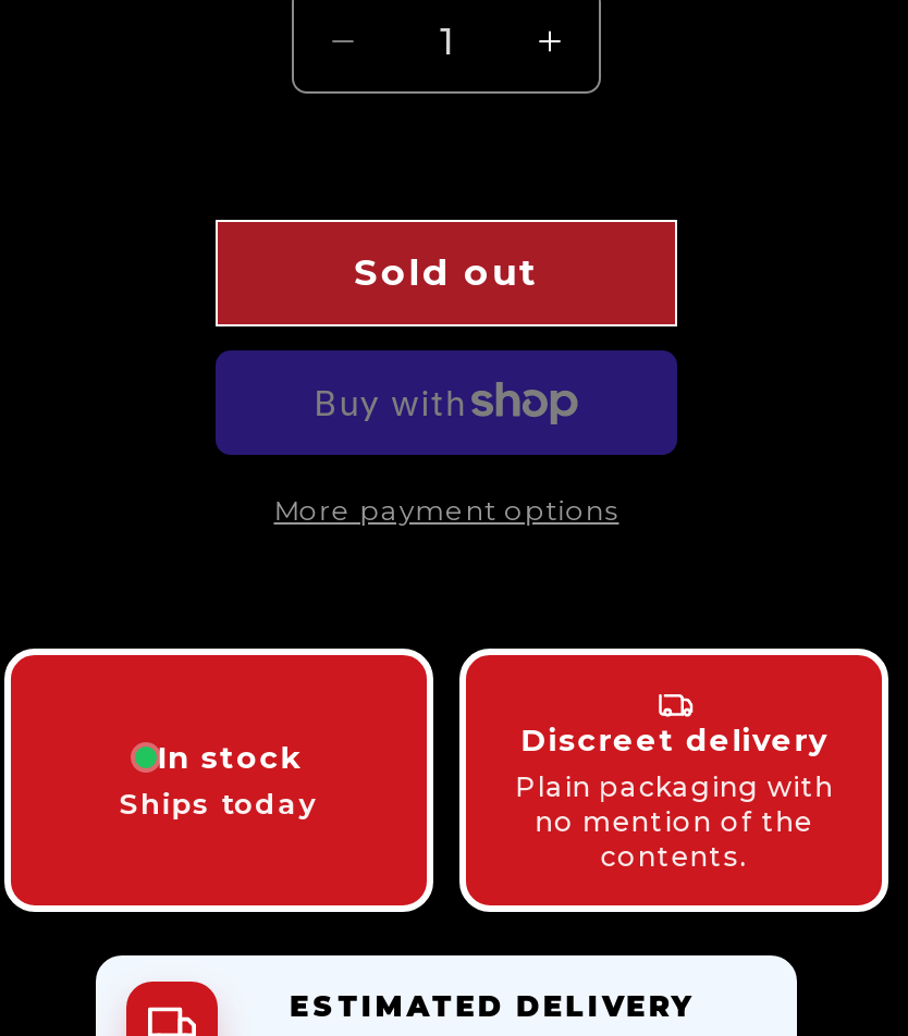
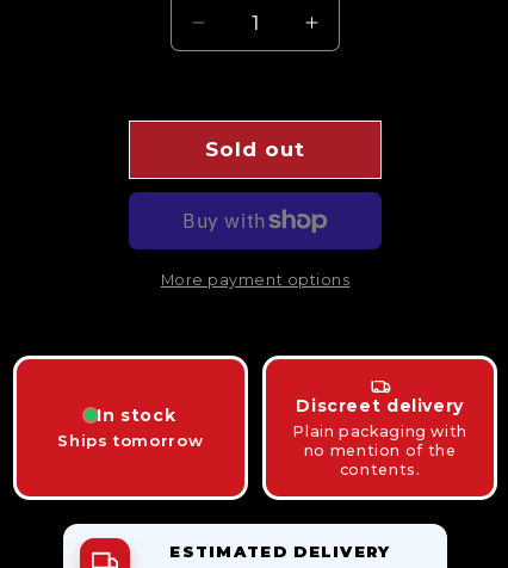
[120,785,317,820] Ships today -> [58,430,203,450] Ships tomorrow

